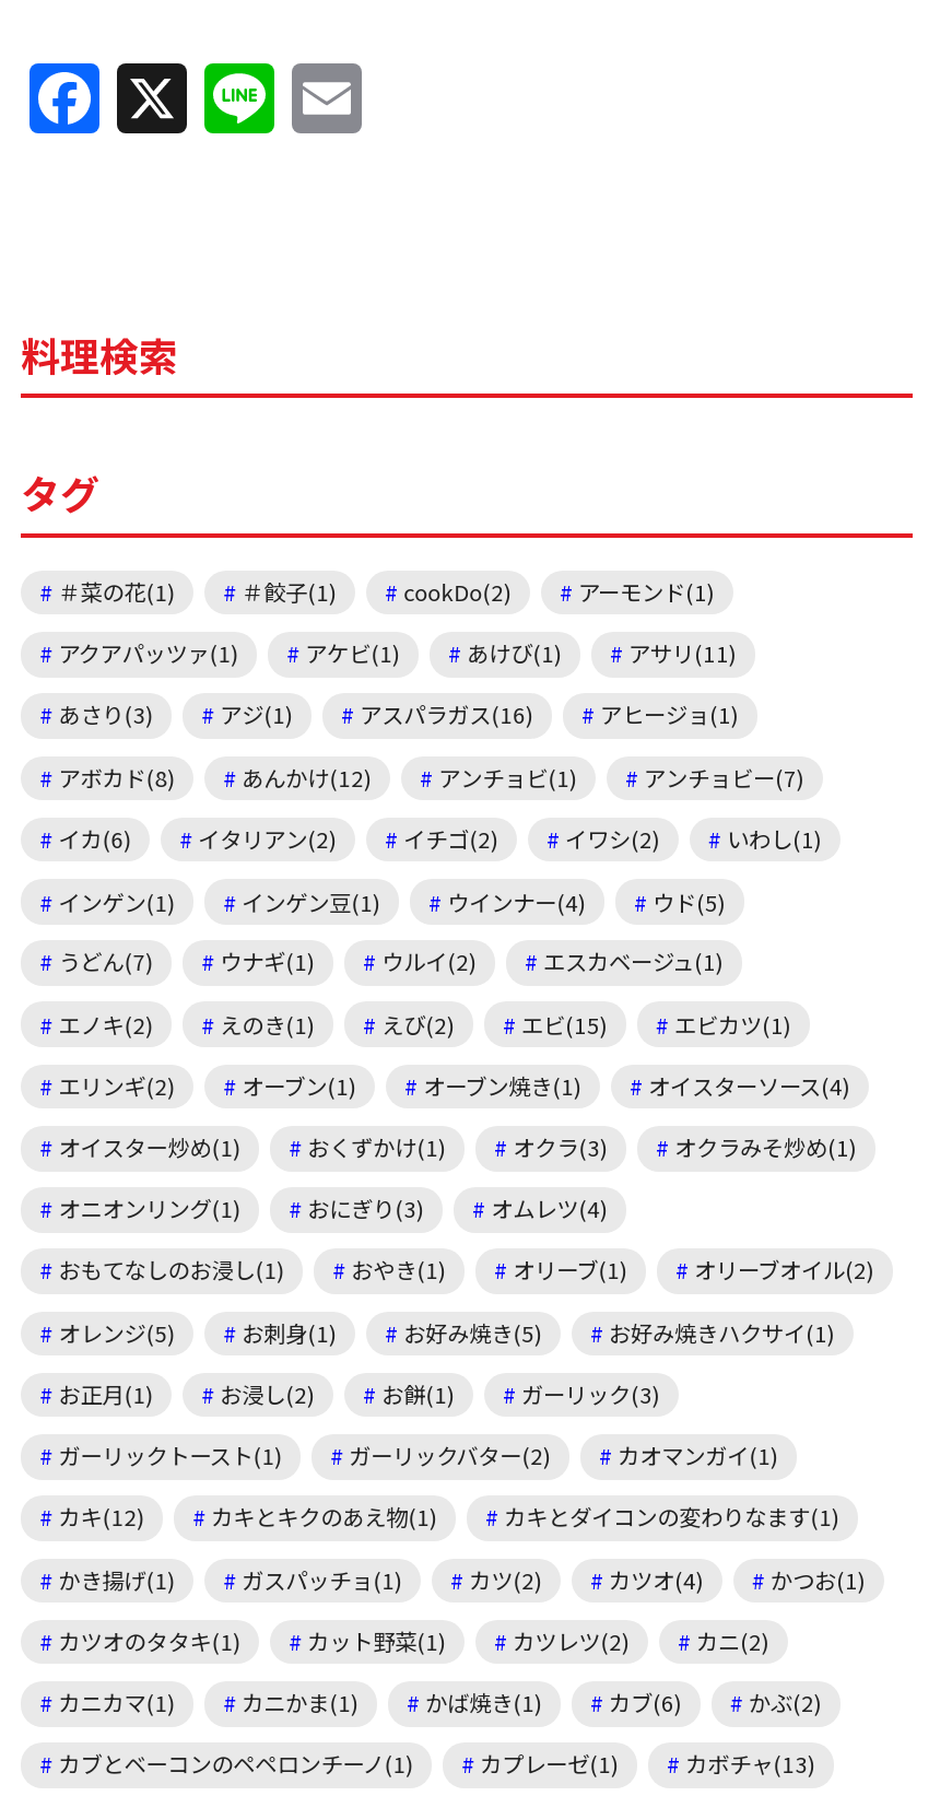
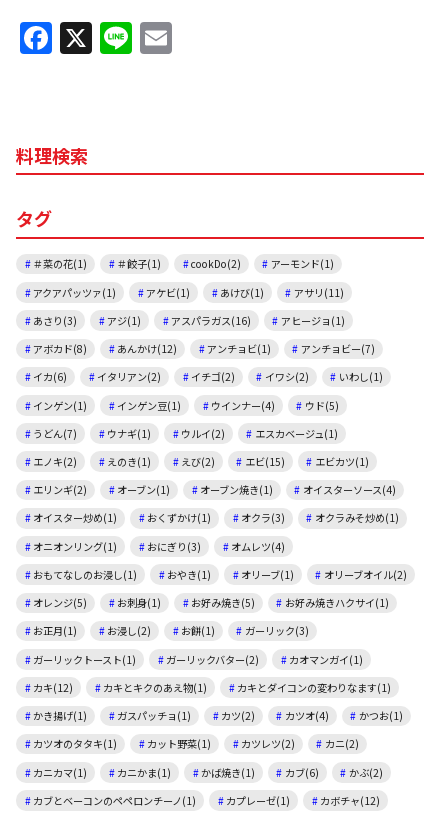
[58,1749,817,1781] カブとベーコンのペペロンチーノ(1) カプレーゼ(1) カボチャ(13) -> [33,793,380,808] カブとベーコンのペペロンチーノ(1) カプレーゼ(1) カボチャ(12)

